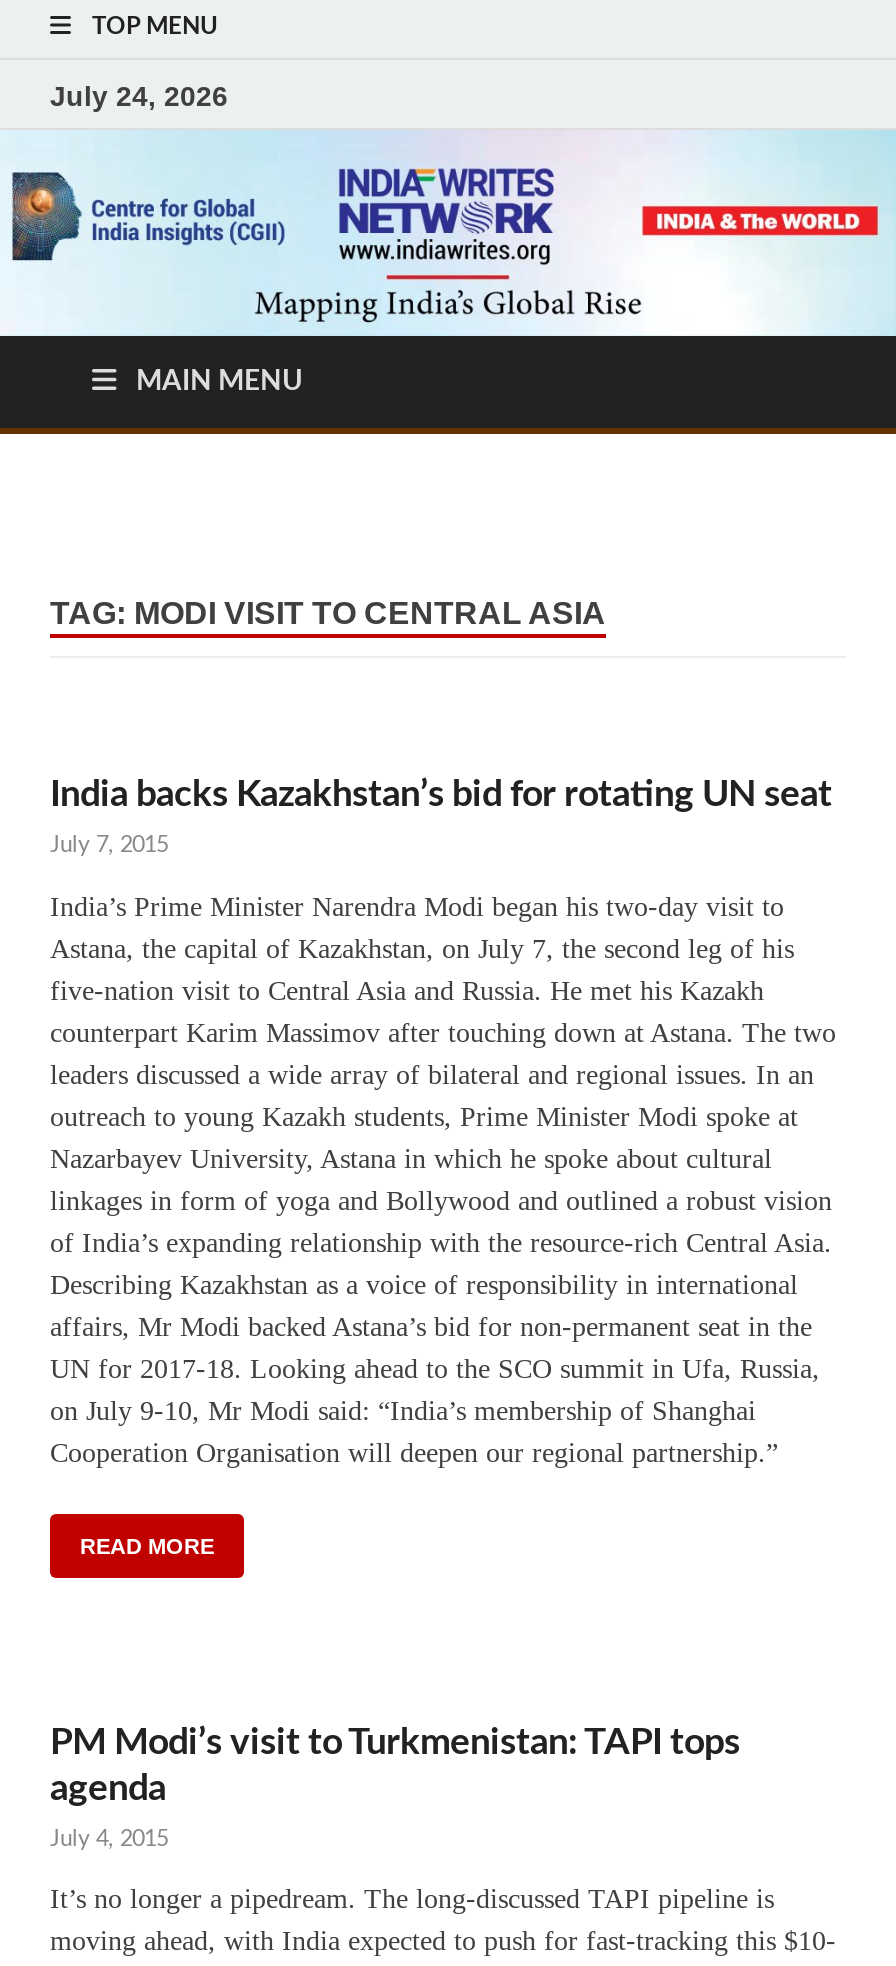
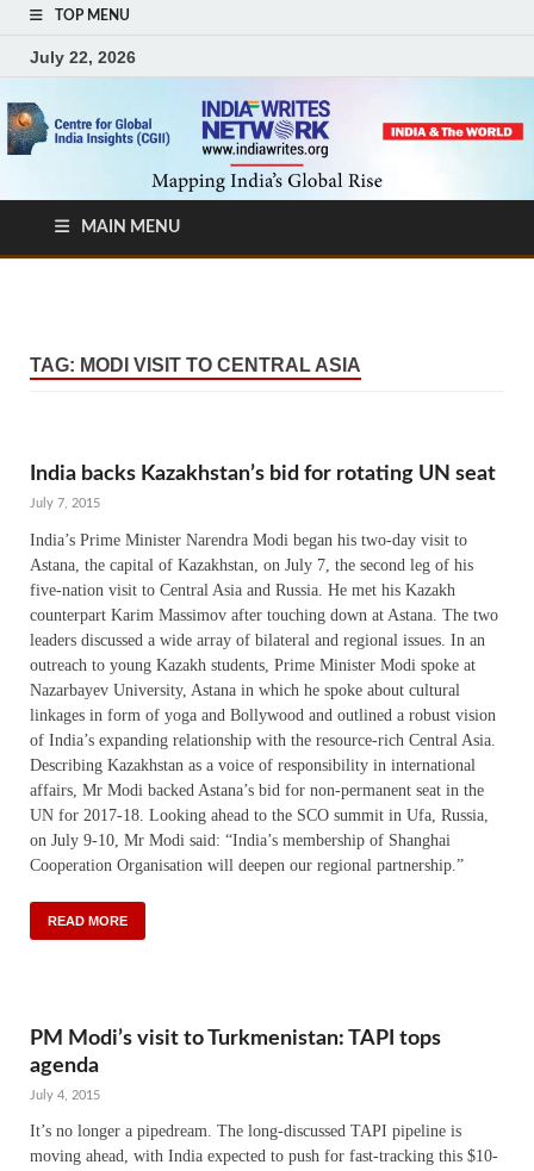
[50,79,228,111] July 24, 2026 -> [30,47,136,66] July 22, 2026

